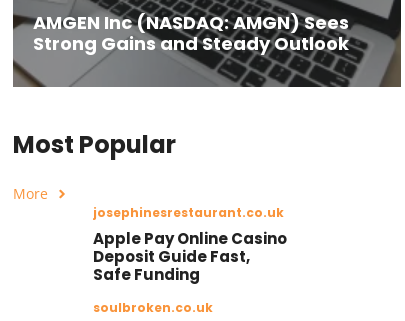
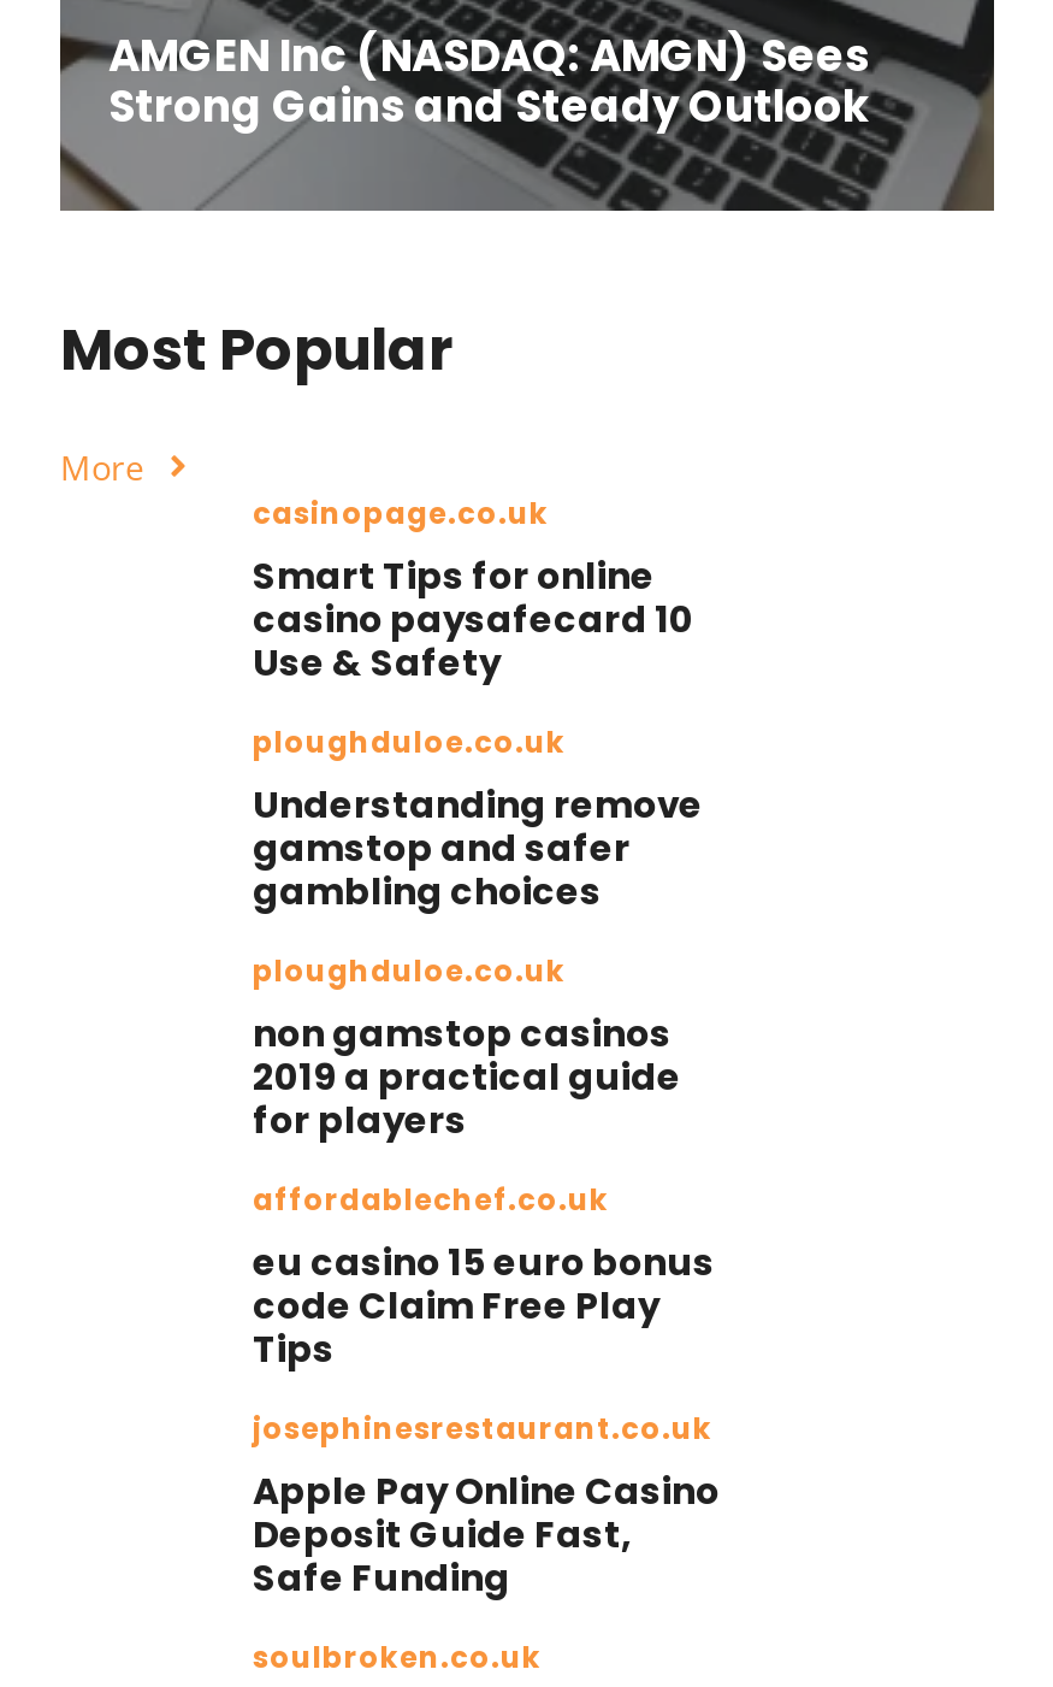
none -> [253,492,715,1373] casinopage.co.uk | Smart Tips for online | casino paysafecard 10 | Use & Safety | ploughduloe.co.uk | Understanding remove | gamstop and safer | gambling choices | ploughduloe.co.uk | non gamstop casinos | 2019 a practical guide | for players | affordablechef.co.uk | eu casino 15 euro bonus | code Claim Free Play | Tips

